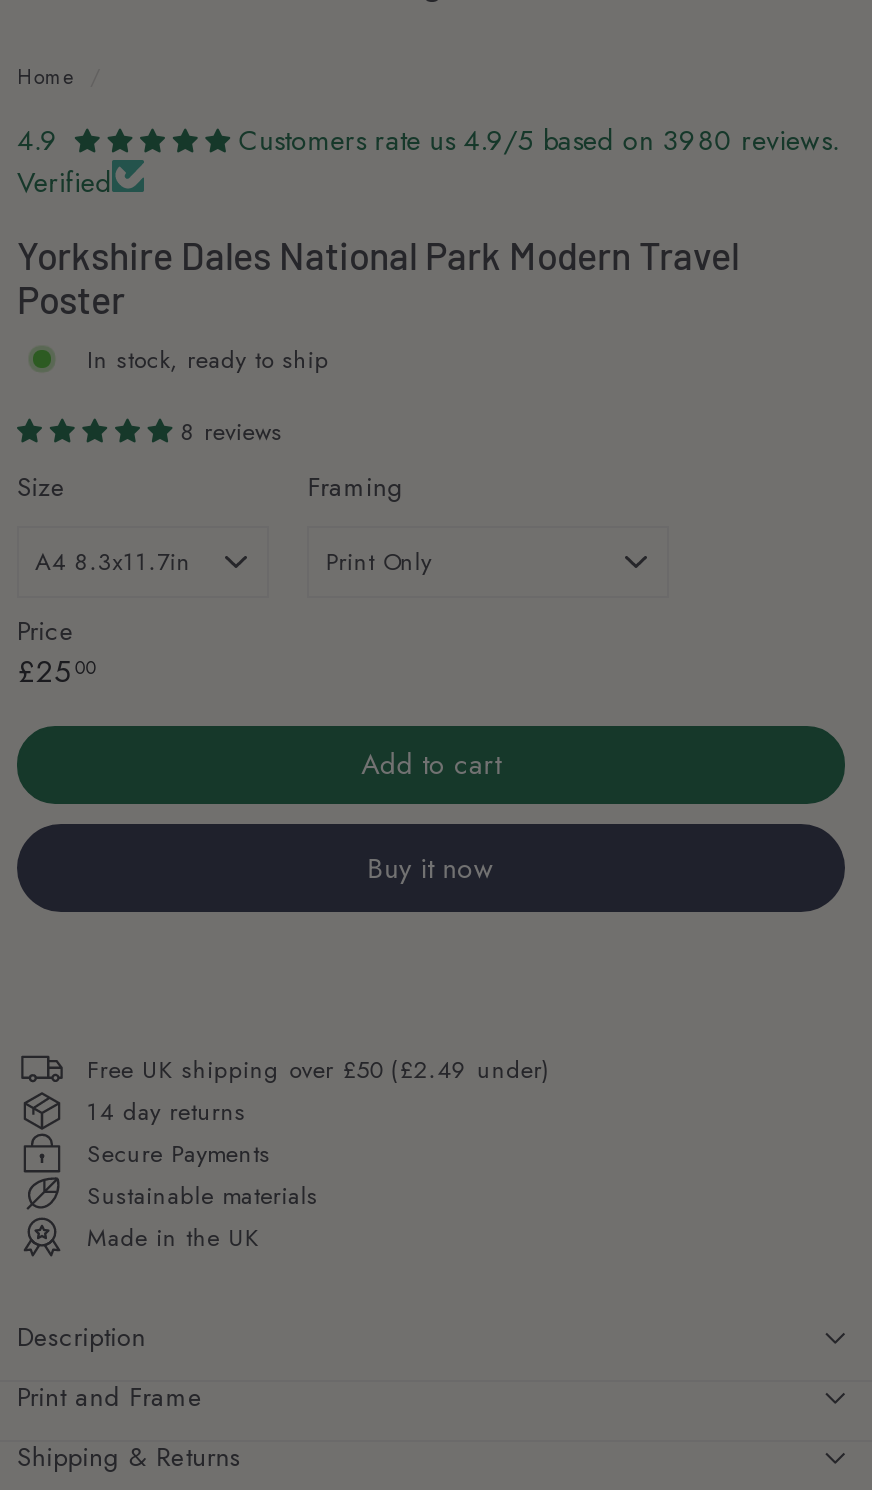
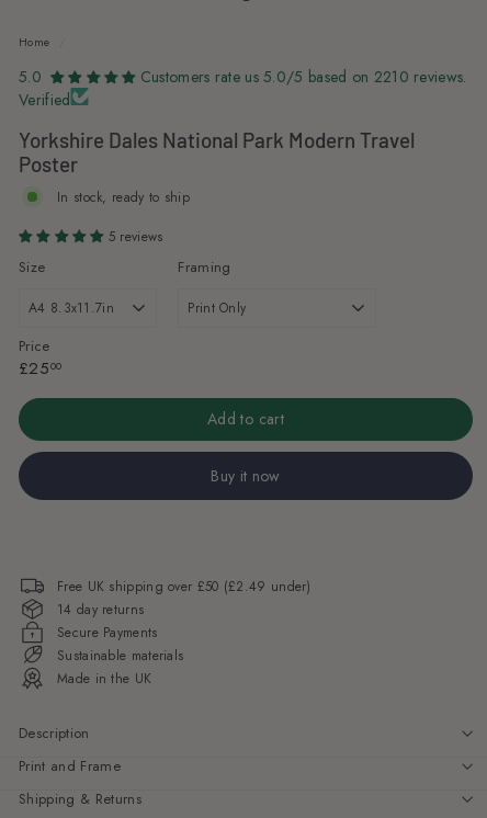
[17,120,59,160] 4.9 -> [19,66,42,88] 5.0
[239,120,838,160] Customers rate us 4.9/5 based on 3980 reviews. -> [140,66,467,88] Customers rate us 5.0/5 based on 2210 reviews.
[181,414,282,450] 8 reviews -> [108,227,163,247] 5 reviews

